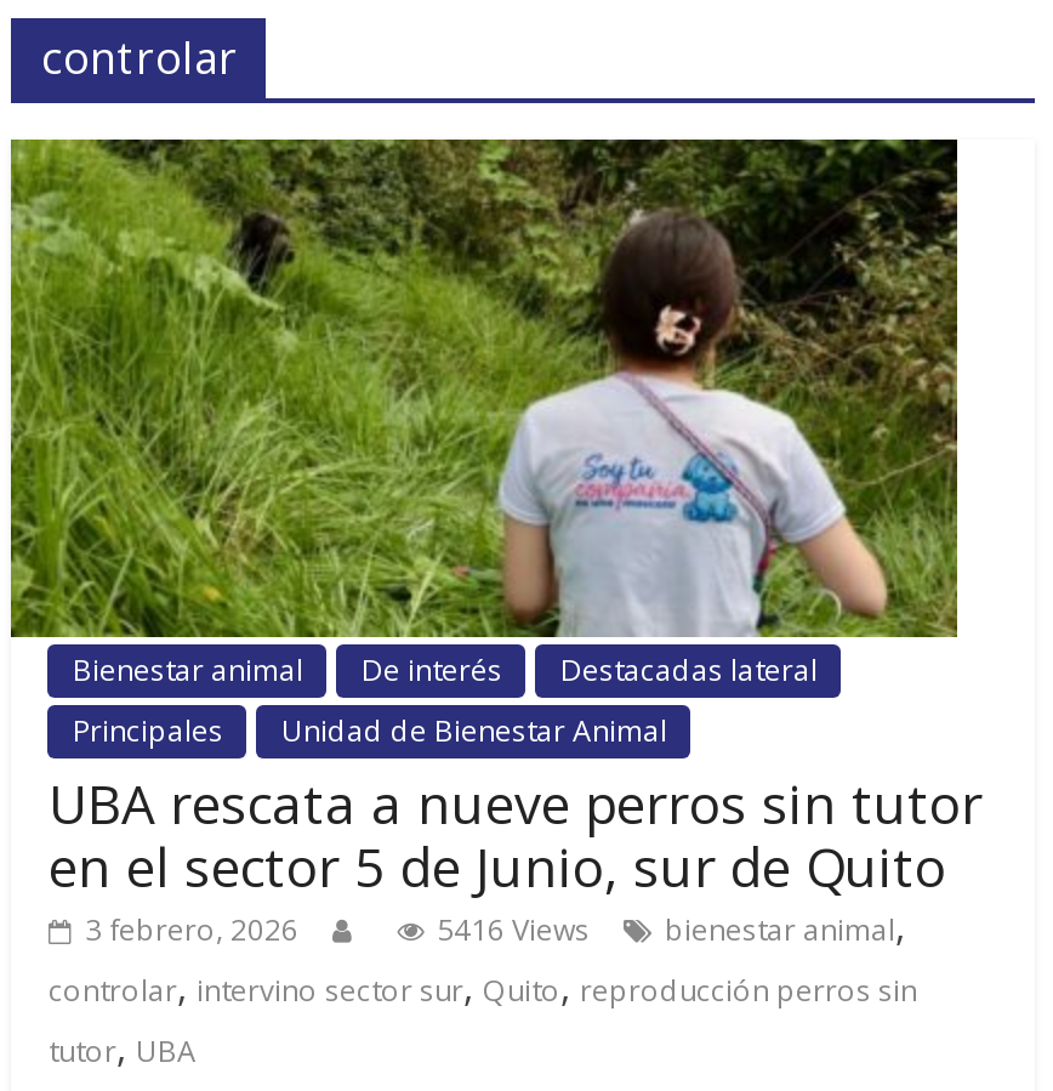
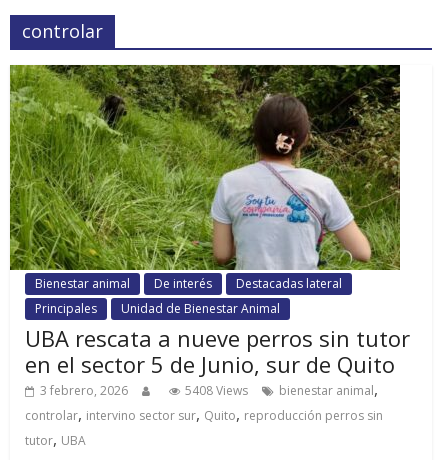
[436,899,905,952] 5416 Views bienestar animal, -> [185,378,378,400] 5408 Views bienestar animal,

